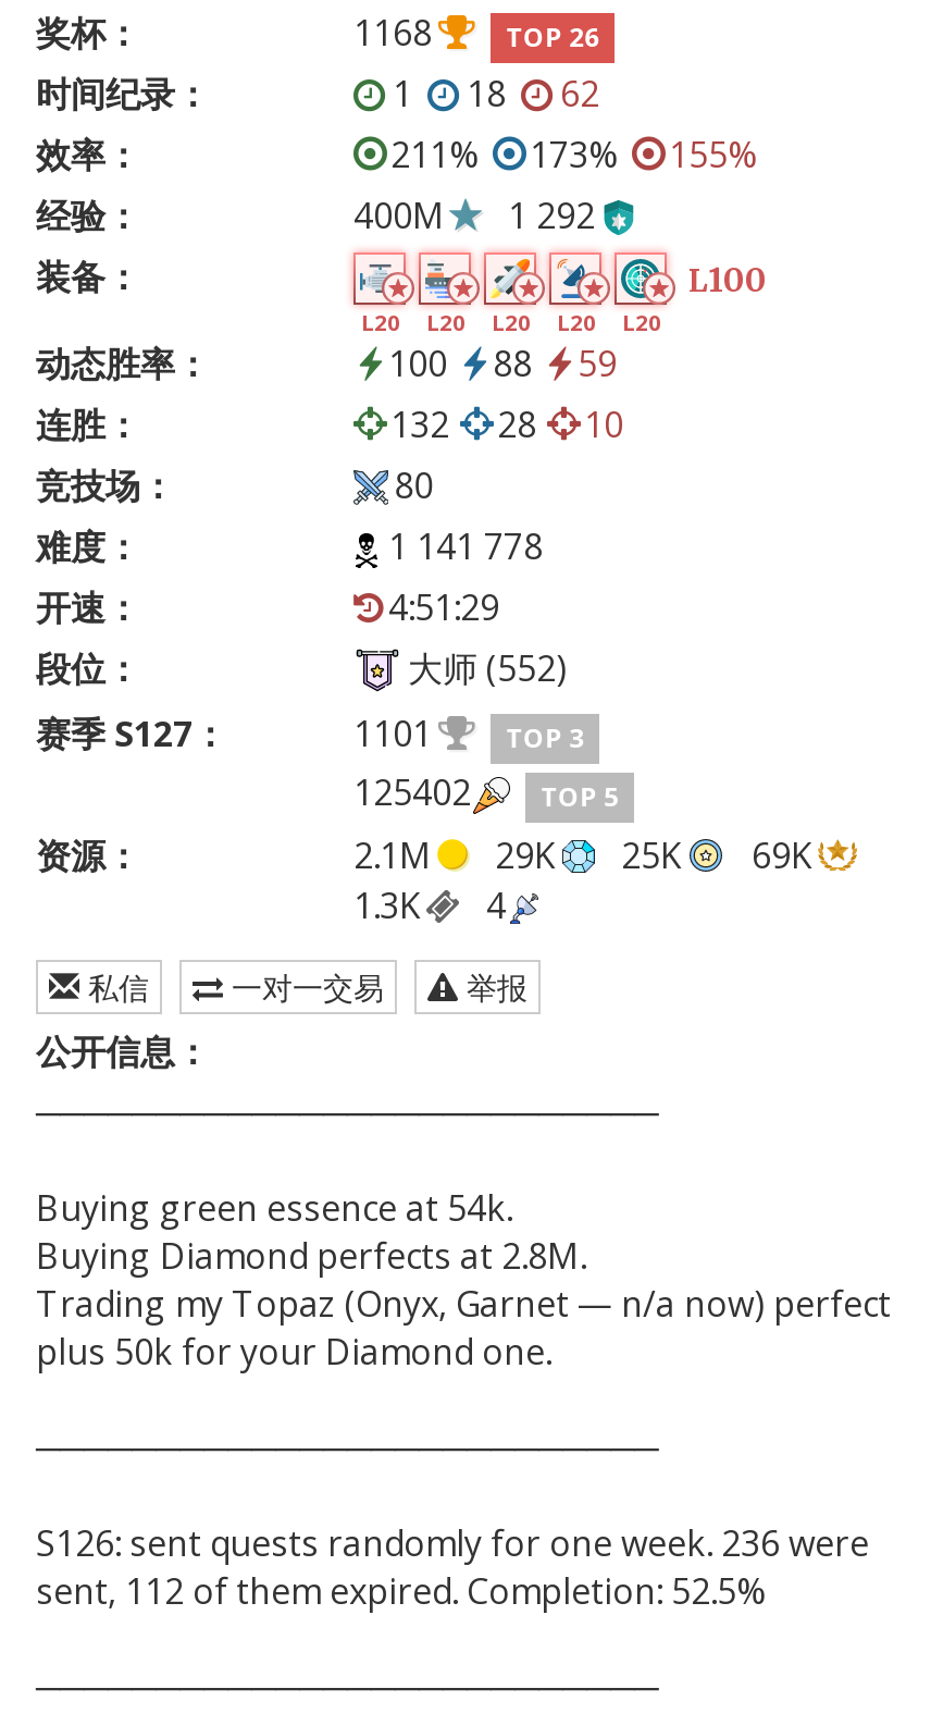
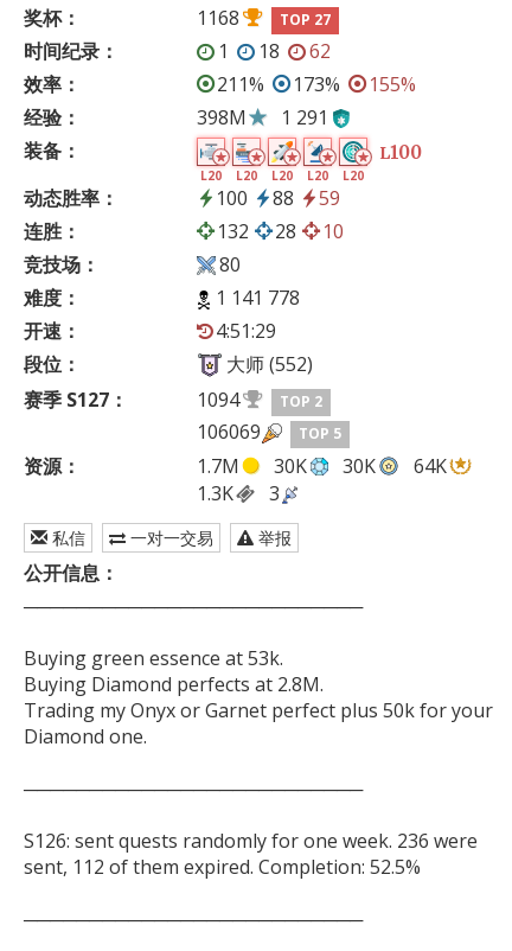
[506,17,600,54] TOP 26 -> [280,9,331,30] TOP 27
[353,192,595,239] 400M | 1 292 -> [197,104,328,130] 398M | 1 291
[353,710,432,758] 1101 -> [197,387,239,413] 1094
[506,719,584,756] TOP 3 -> [280,392,323,412] TOP 2
[353,769,619,817] 125402 TOP 5 -> [197,419,342,445] 106069 TOP 5
[353,831,812,879] 2.1M | 29K | 25K | 69K -> [197,453,447,479] 1.7M | 30K | 30K | 64K
[353,882,506,930] 1.3K 4 -> [197,481,280,507] 1.3K 3
[36,1185,512,1233] Buying green essence at 54k. -> [24,646,283,672] Buying green essence at 53k.
[36,1281,891,1376] Trading my Topaz (Onyx, Garnet — n/a now) perfect | plus 50k for your Diamond one. -> [24,698,493,750] Trading my Onyx or Garnet perfect plus 50k for your | Diamond one.

